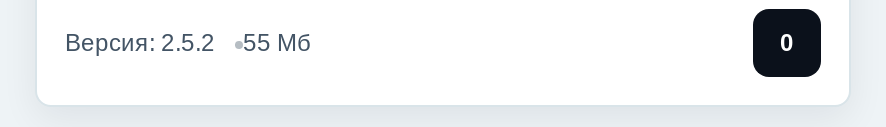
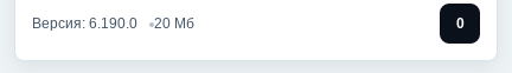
[65,29,311,57] Версия: 2.5.2 | 55 Мб -> [32,15,194,32] Версия: 6.190.0 | 20 Мб

